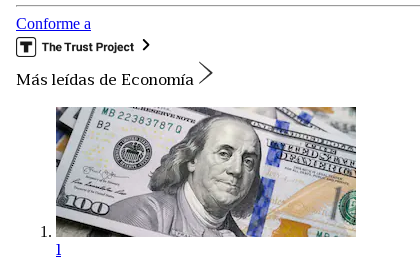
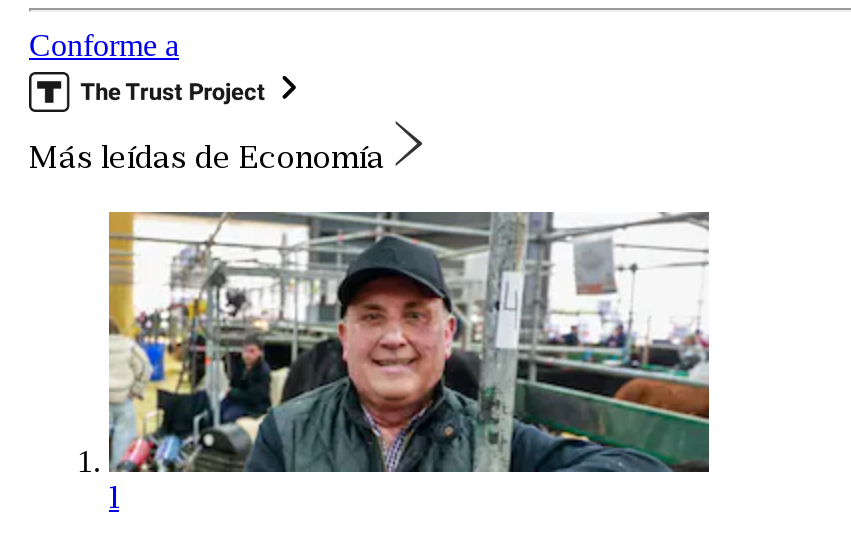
[55,106,357,238] [image] -> [107,210,711,474] [image]

